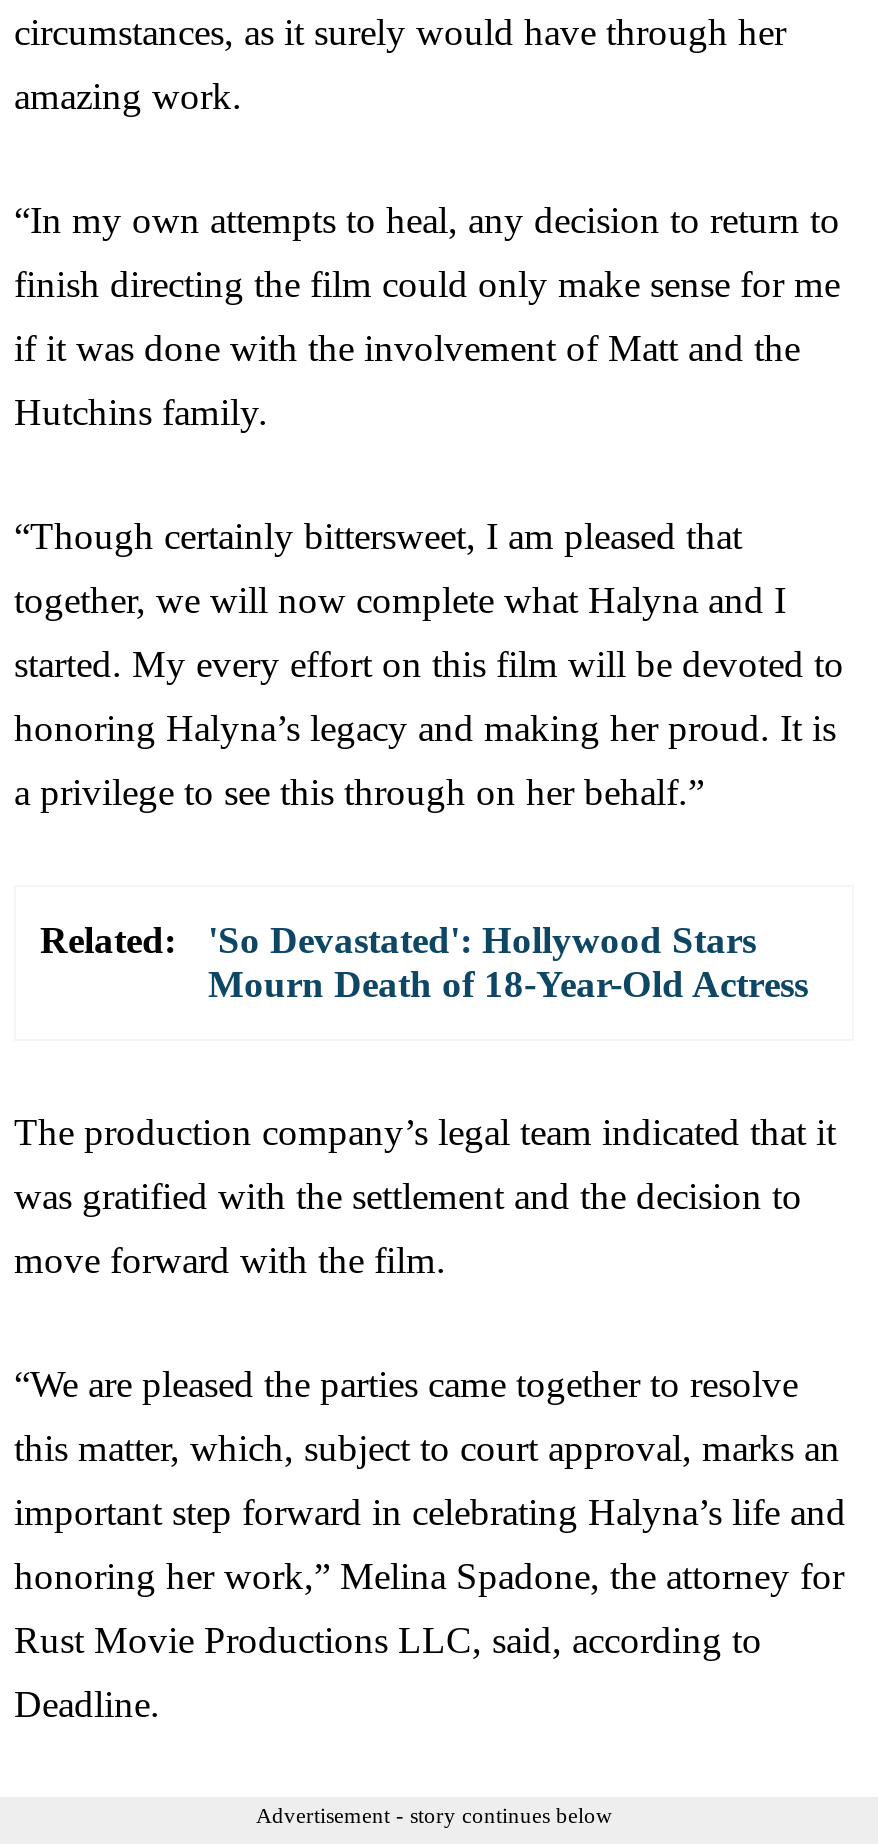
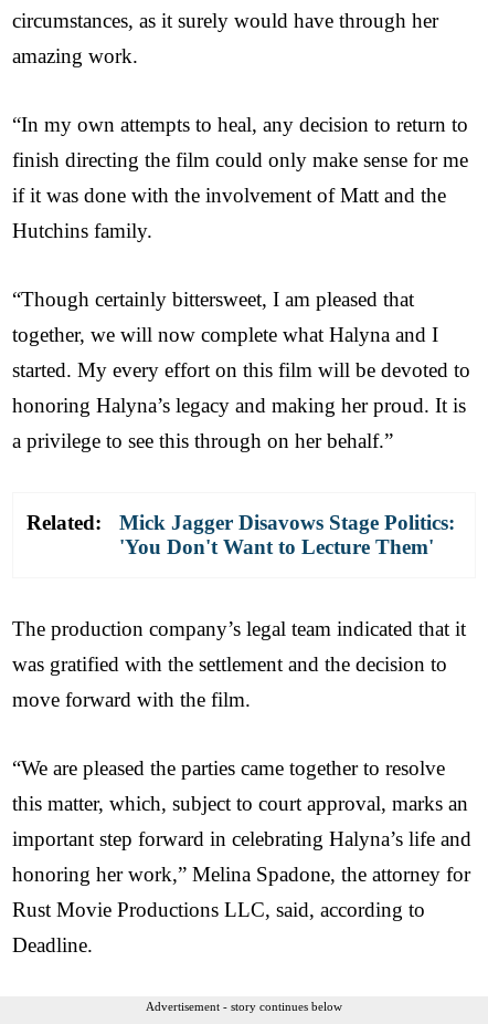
[208,919,808,1005] 'So Devastated': Hollywood Stars | Mourn Death of 18-Year-Old Actress -> [119,511,455,559] Mick Jagger Disavows Stage Politics: | 'You Don't Want to Lecture Them'

